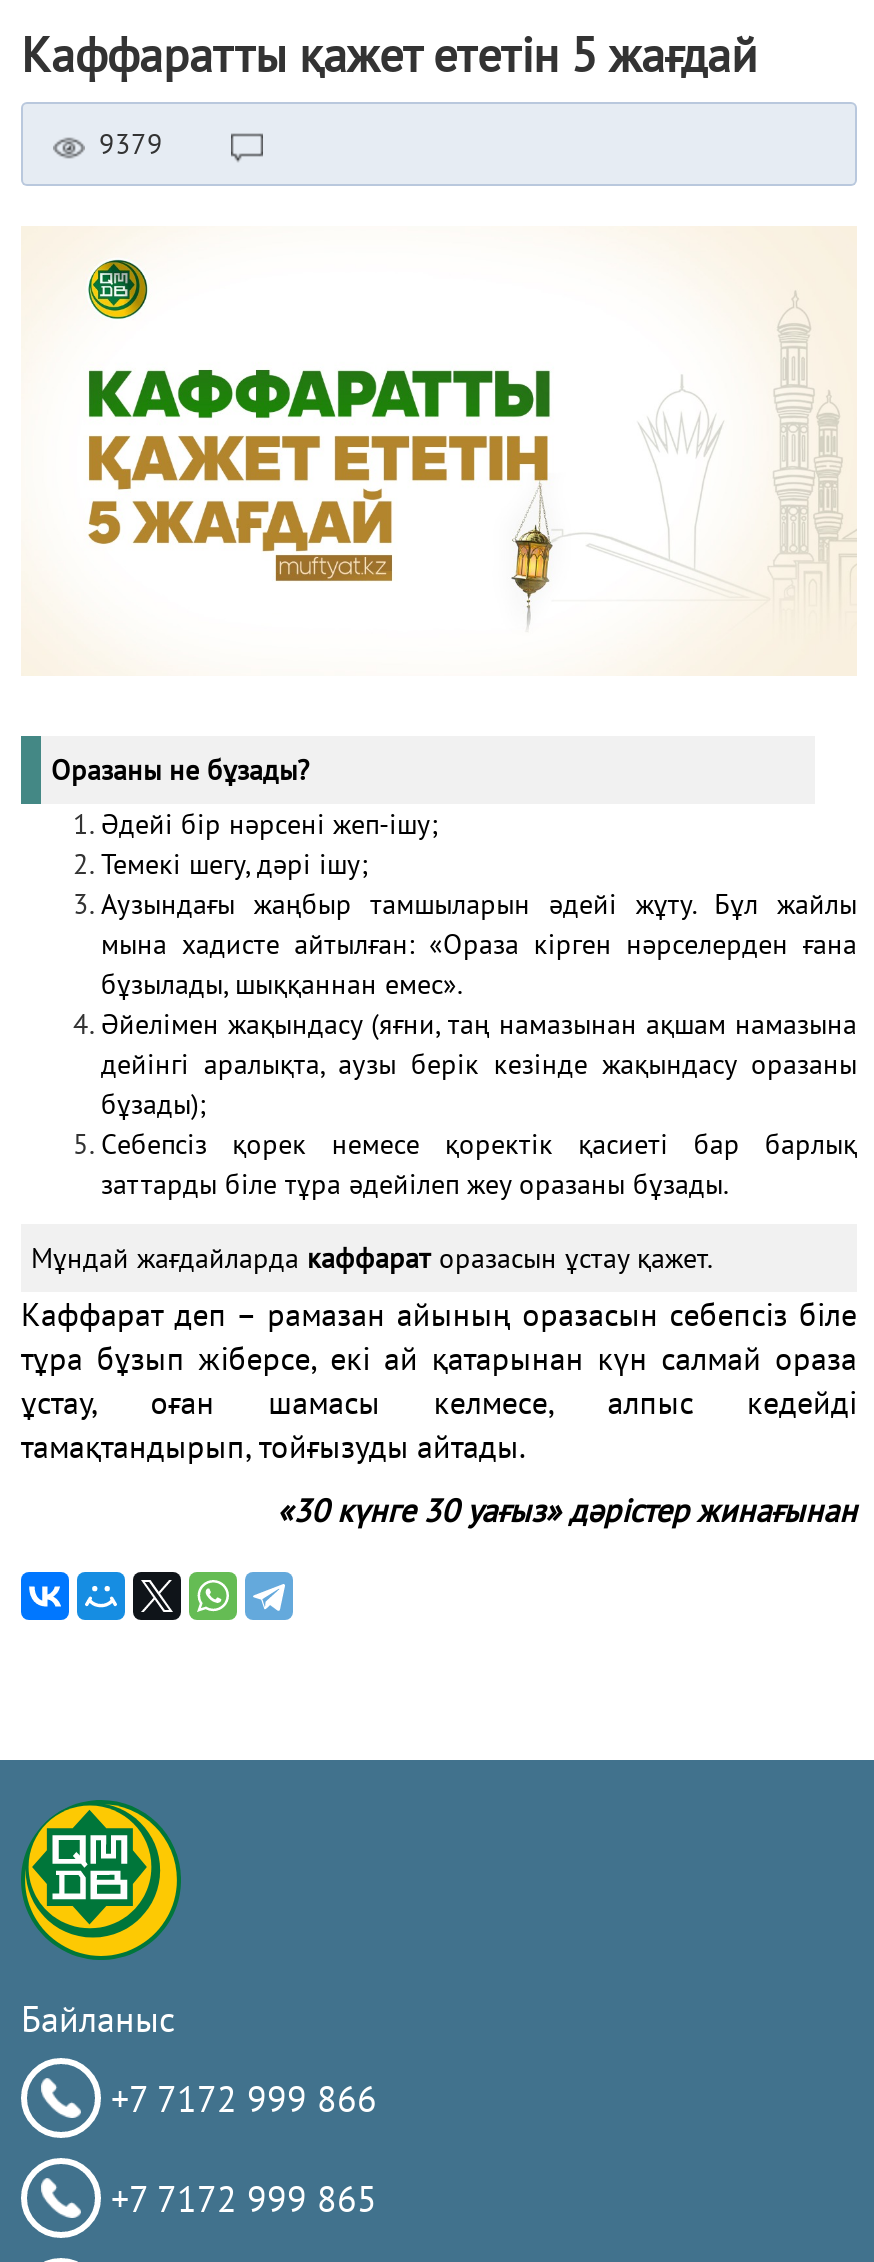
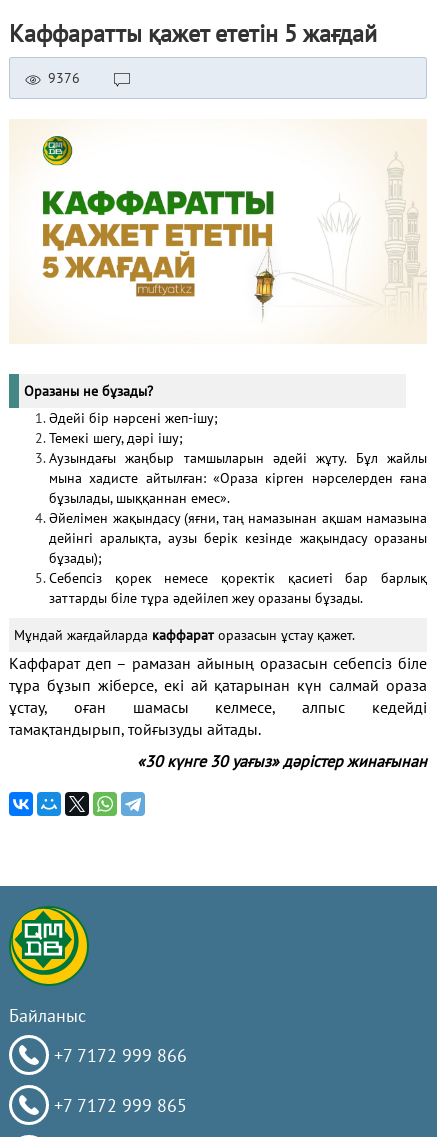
[99,126,163,162] 9379 -> [48,69,80,87] 9376

